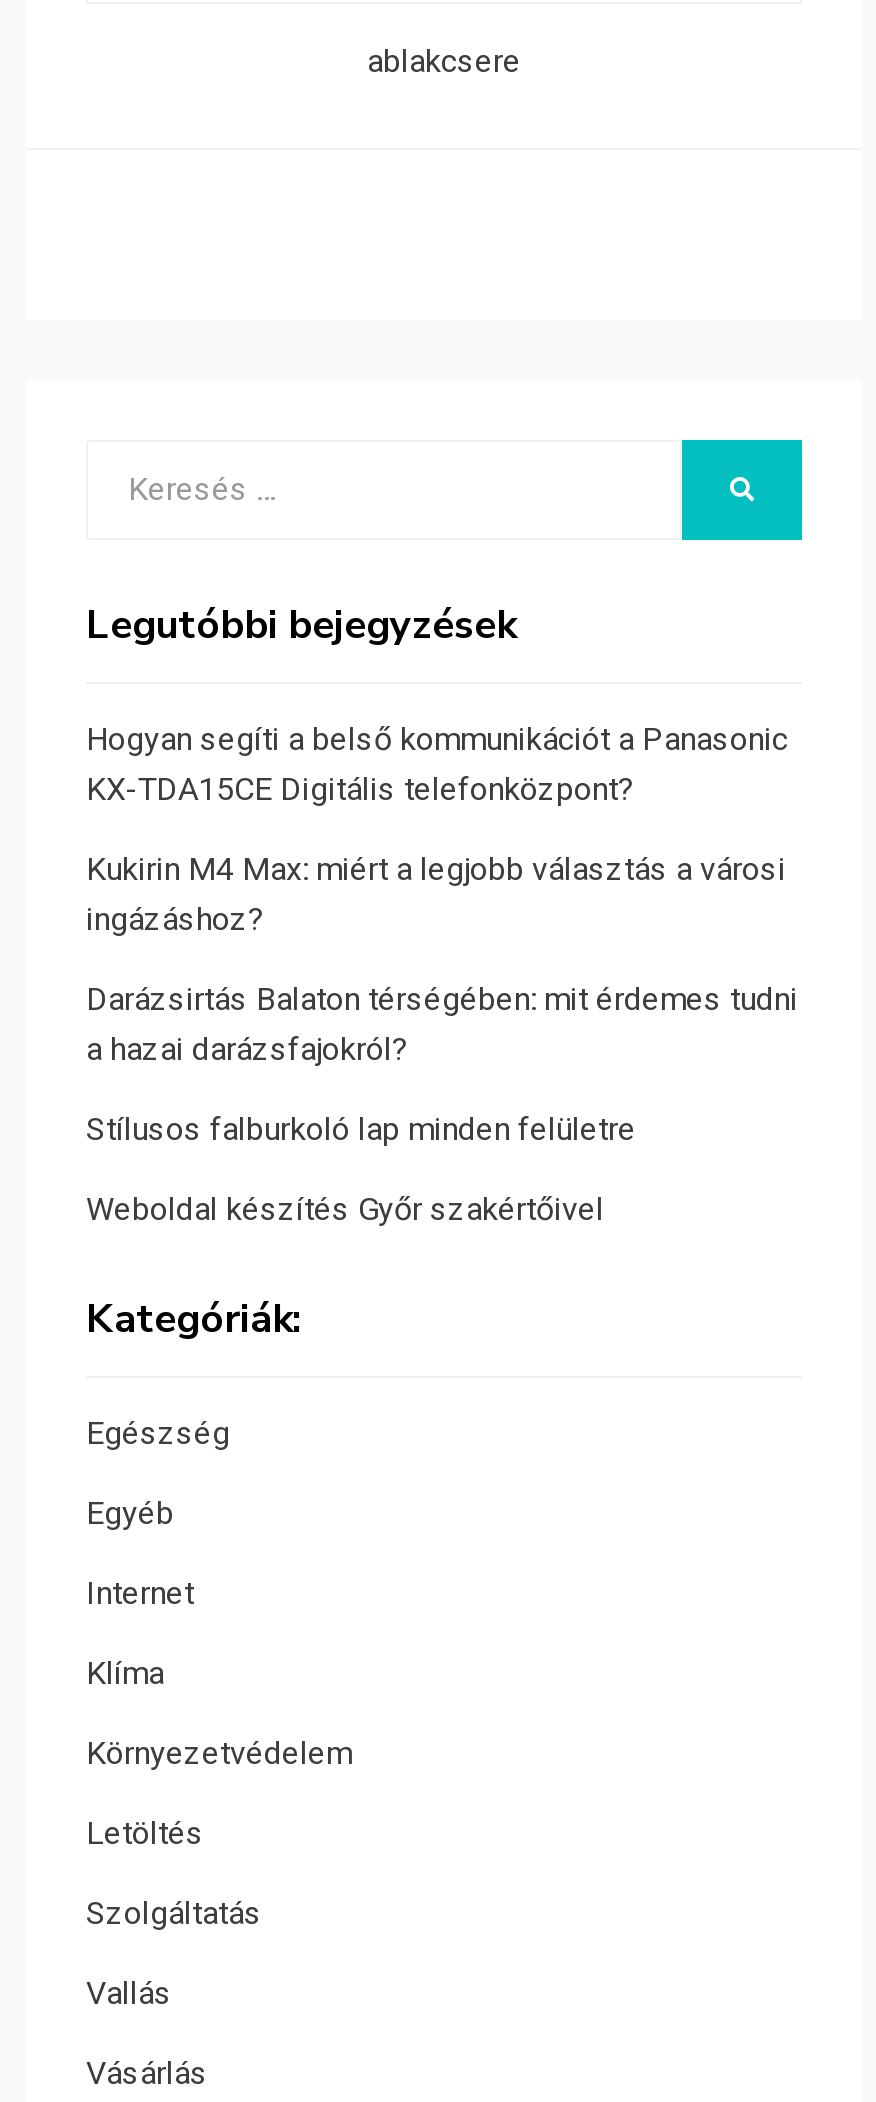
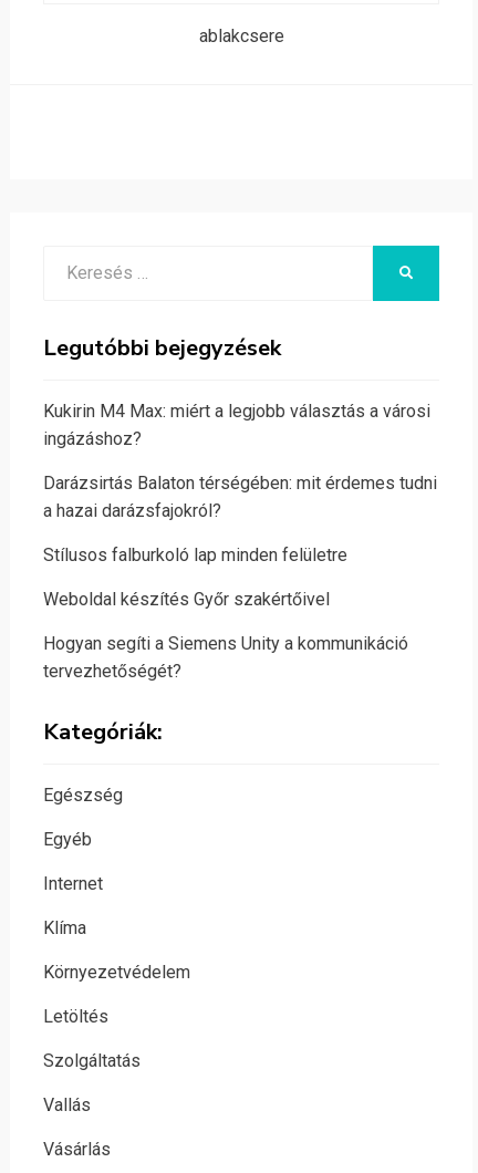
[86,719,788,807] Hogyan segíti a belső kommunikációt a Panasonic | KX-TDA15CE Digitális telefonközpont? -> none
moved [86,849,798,1227] -> [43,400,437,609]: Kukirin M4 Max: miért a legjobb választás a városi | ingázáshoz? | Darázsirtás Balaton térségében: mit érdemes tudni | a hazai darázsfajokról? | Stílusos falburkoló lap minden felületre | Weboldal készítés Győr szakértőivel
none -> [43,632,408,681] Hogyan segíti a Siemens Unity a kommunikáció | tervezhetőségét?

